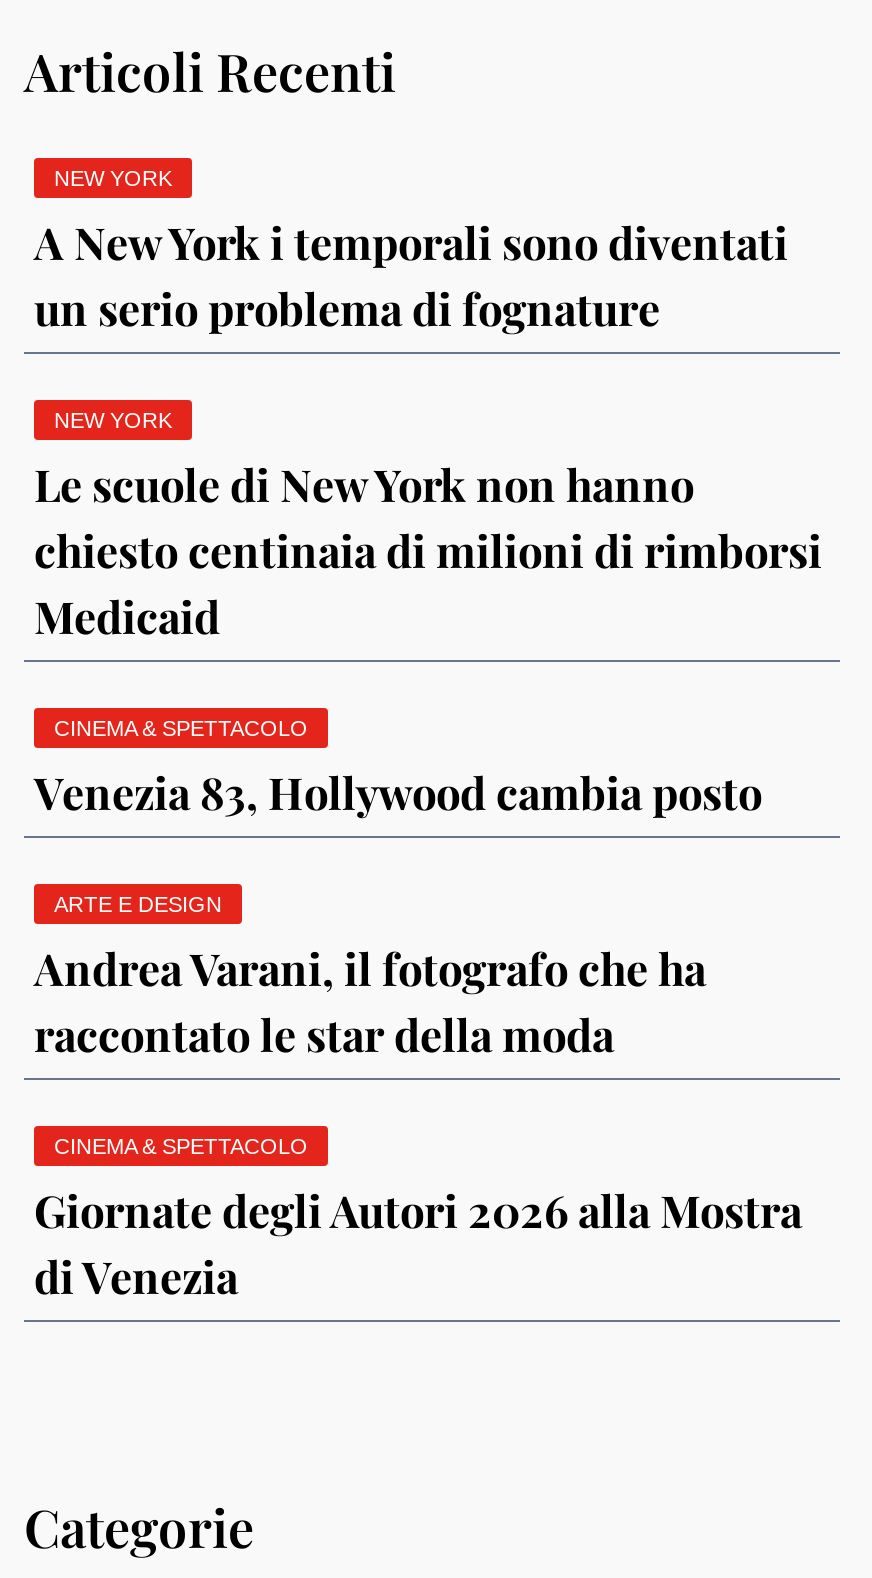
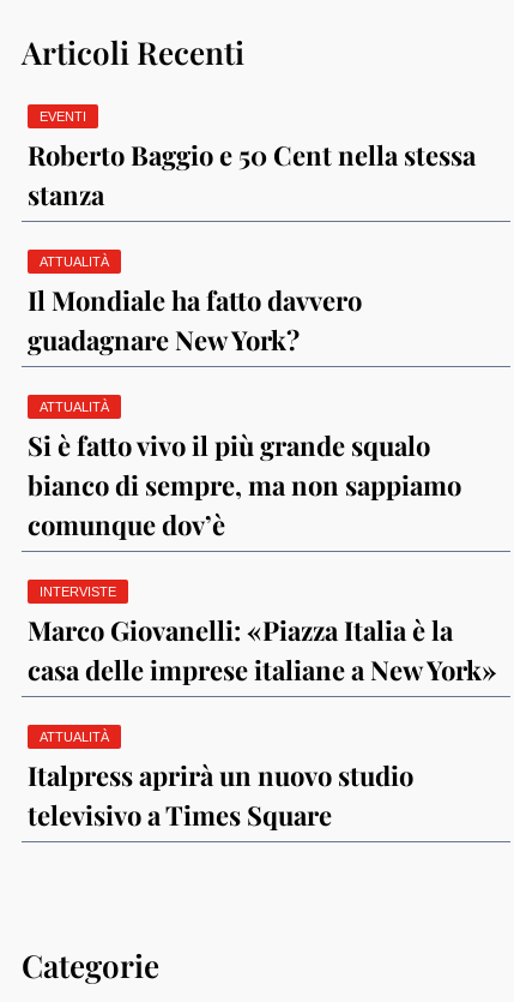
[34,166,788,338] NEW YORK | A New York i temporali sono diventati | un serio problema di fognature -> [28,109,476,213] EVENTI | Roberto Baggio e 50 Cent nella stessa | stanza
[34,408,822,646] NEW YORK | Le scuole di New York non hanno | chiesto centinaia di milioni di rimborsi | Medicaid -> [28,255,362,358] ATTUALITÀ | Il Mondiale ha fatto davvero | guadagnare New York?
[34,716,762,822] CINEMA & SPETTACOLO | Venezia 83, Hollywood cambia posto -> [28,400,461,543] ATTUALITÀ | Si è fatto vivo il più grande squalo | bianco di sempre, ma non sappiamo | comunque dov’è
[34,892,706,1064] ARTE E DESIGN | Andrea Varani, il fotografo che ha | raccontato le star della moda -> [28,585,497,688] INTERVISTE | Marco Giovanelli: «Piazza Italia è la | casa delle imprese italiane a New York»
[34,1134,802,1306] CINEMA & SPETTACOLO | Giornate degli Autori 2026 alla Mostra | di Venezia -> [28,730,413,833] ATTUALITÀ | Italpress aprirà un nuovo studio | televisivo a Times Square

